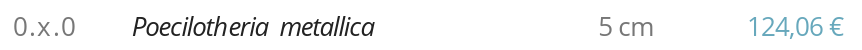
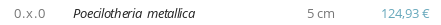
[747,8,845,44] 124,06 € -> [381,4,430,22] 124,93 €

